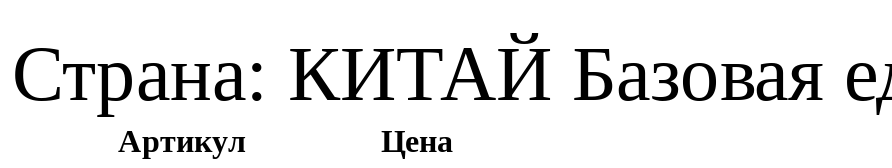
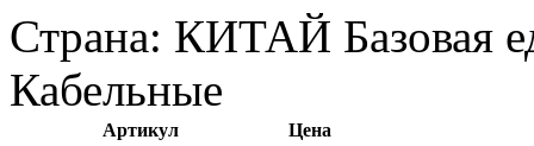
none -> [10,65,223,116] Кабельные

